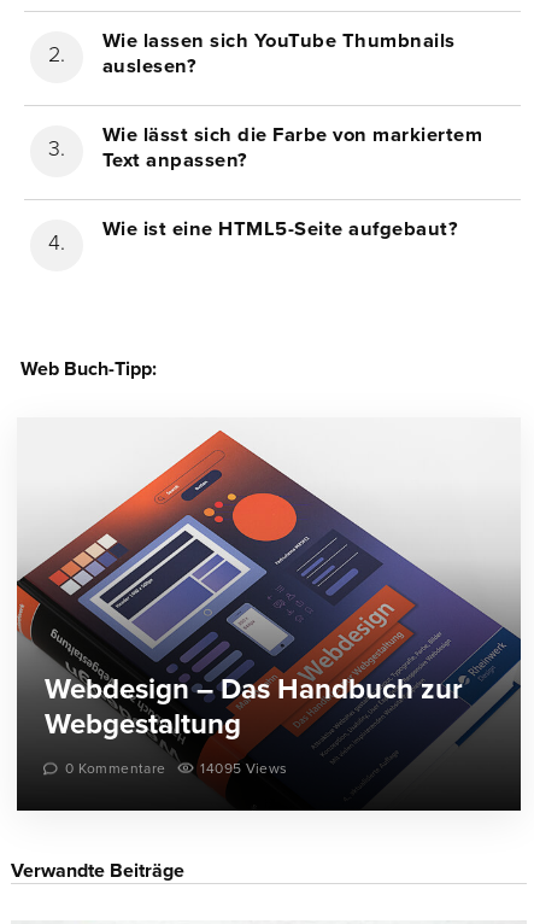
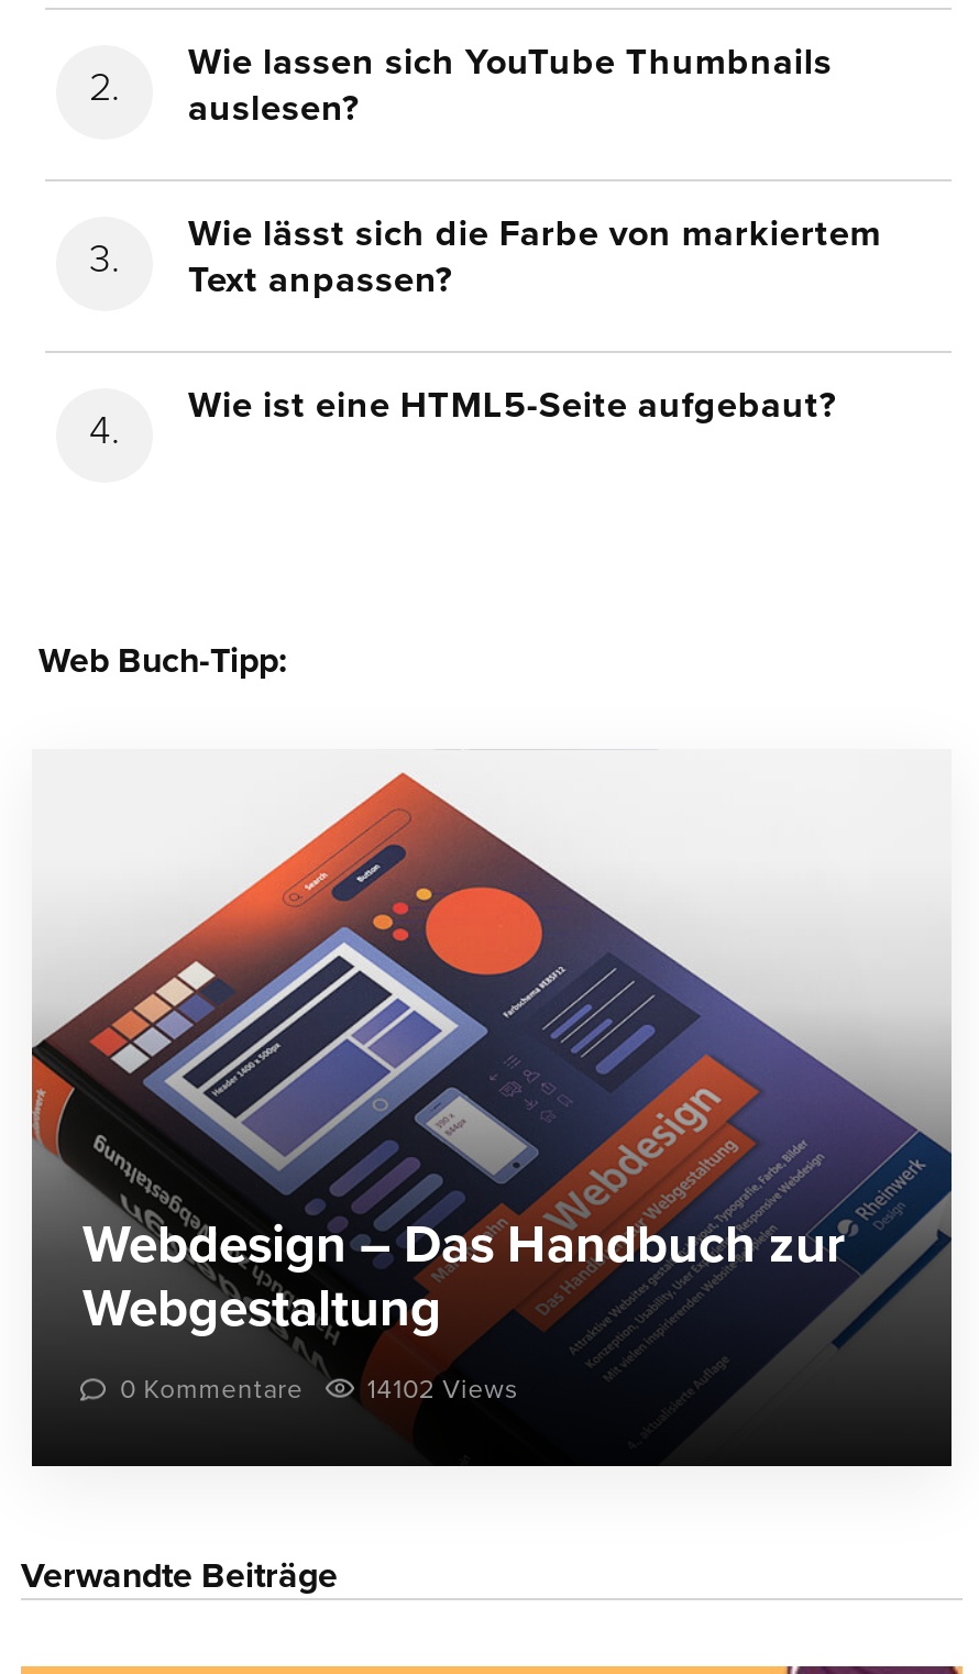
[201,760,287,777] 14095 Views -> [367,1374,519,1405] 14102 Views

